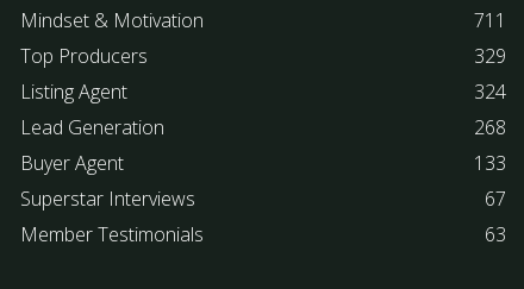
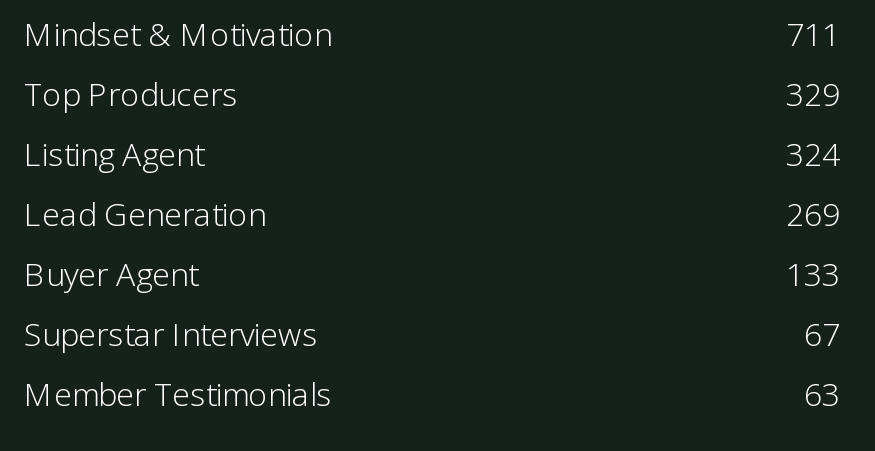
[474,114,506,141] 268 -> [786,191,840,235] 269

